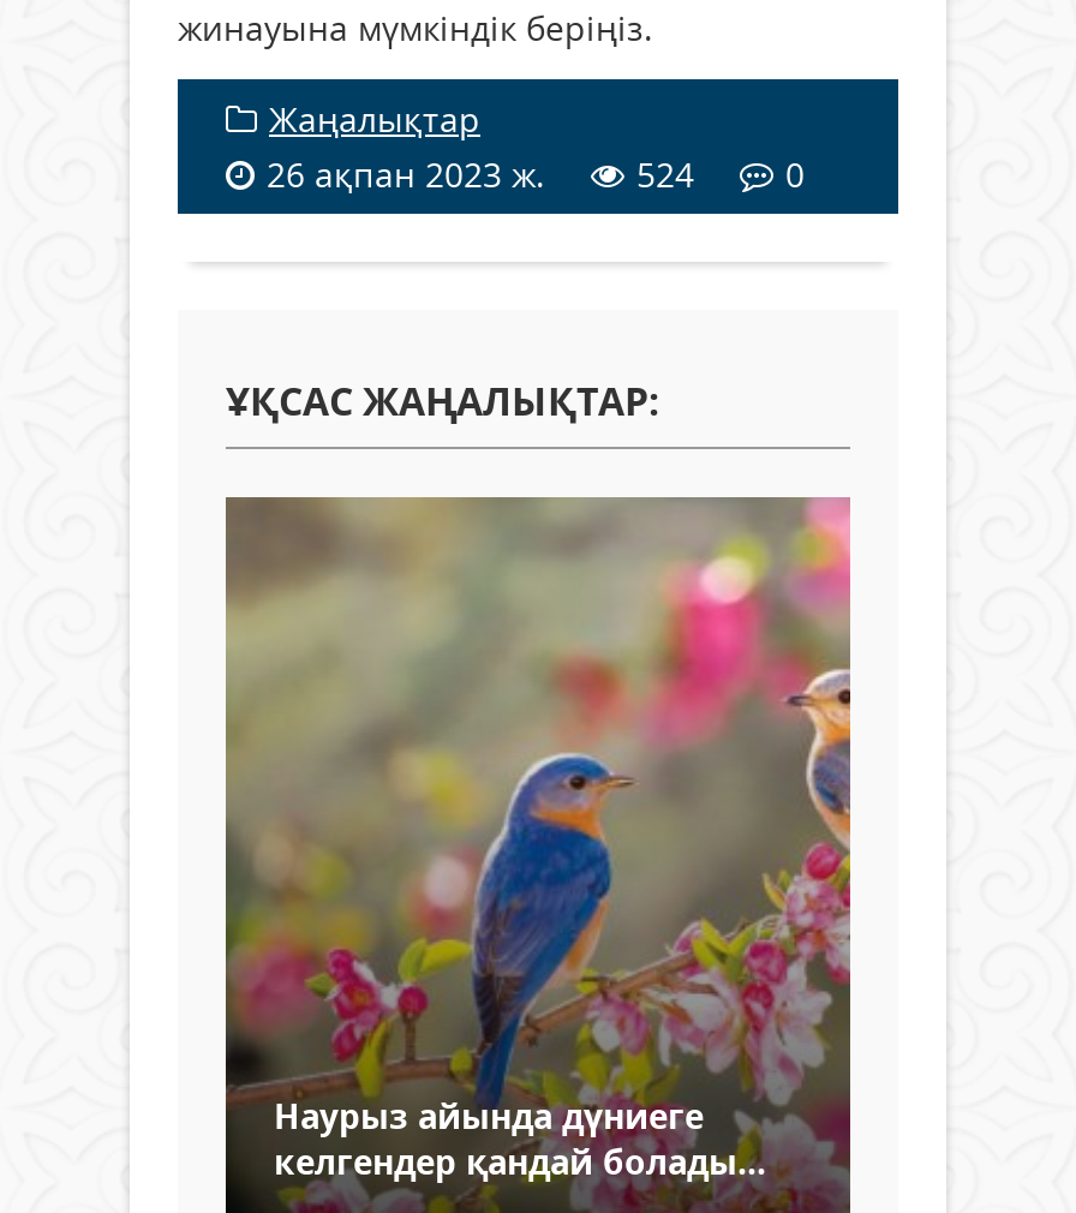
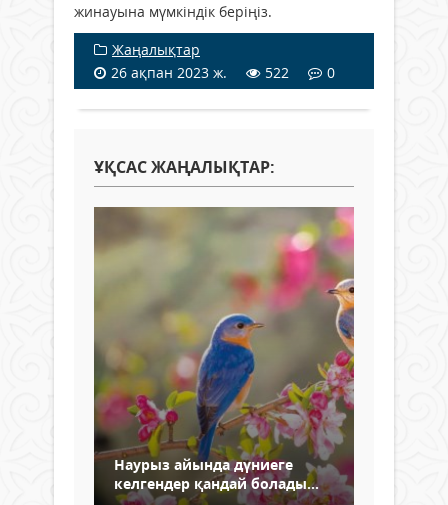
[267,151,805,197] 26 ақпан 2023 ж. 524 0 -> [111,63,335,82] 26 ақпан 2023 ж. 522 0

